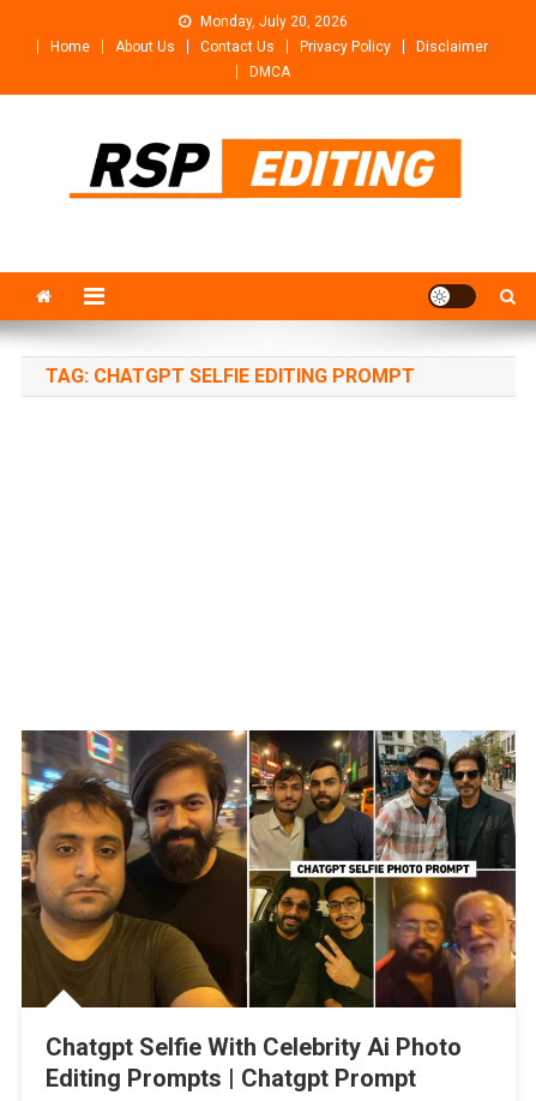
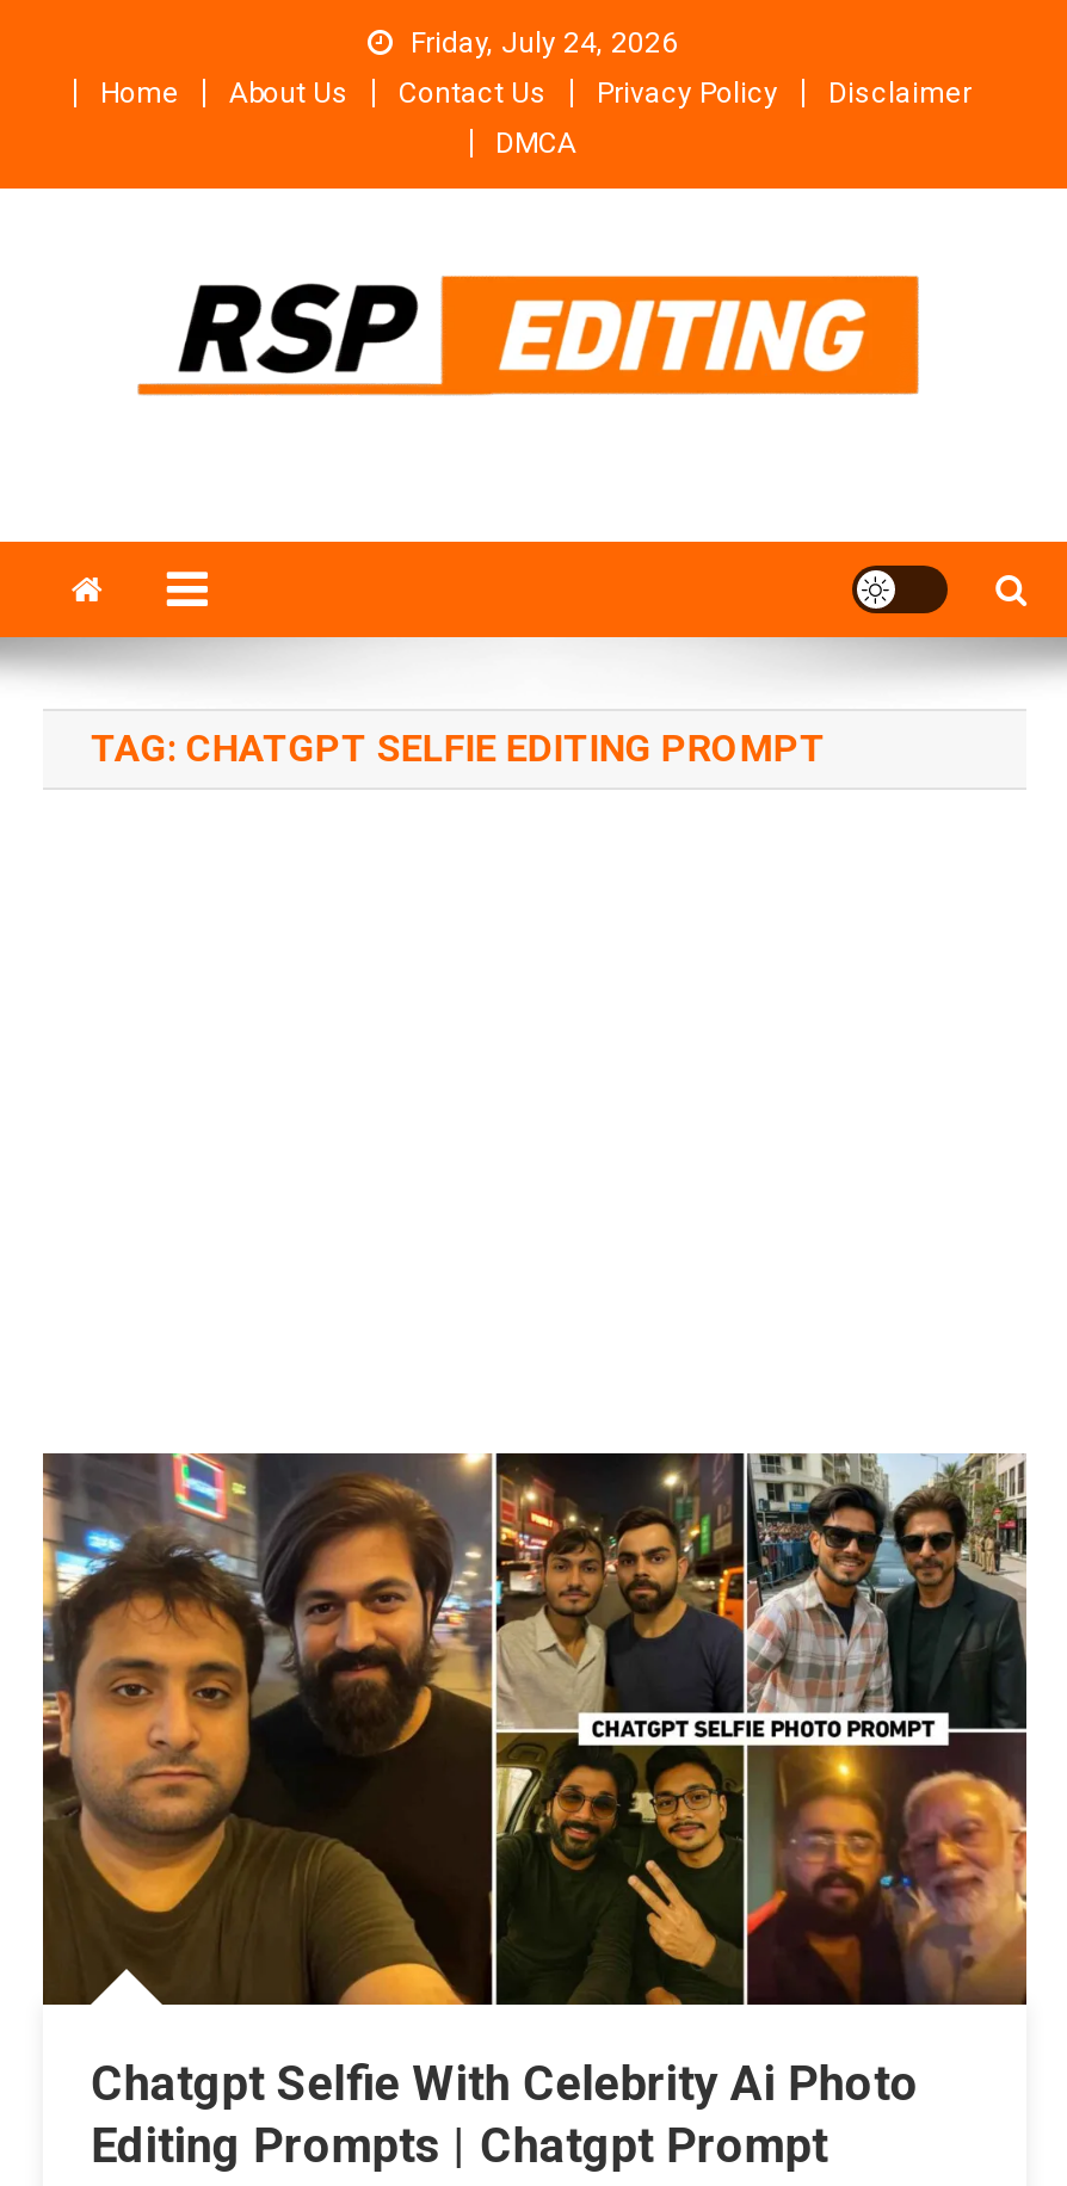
[200,13,347,30] Monday, July 20, 2026 -> [411,26,678,60] Friday, July 24, 2026

